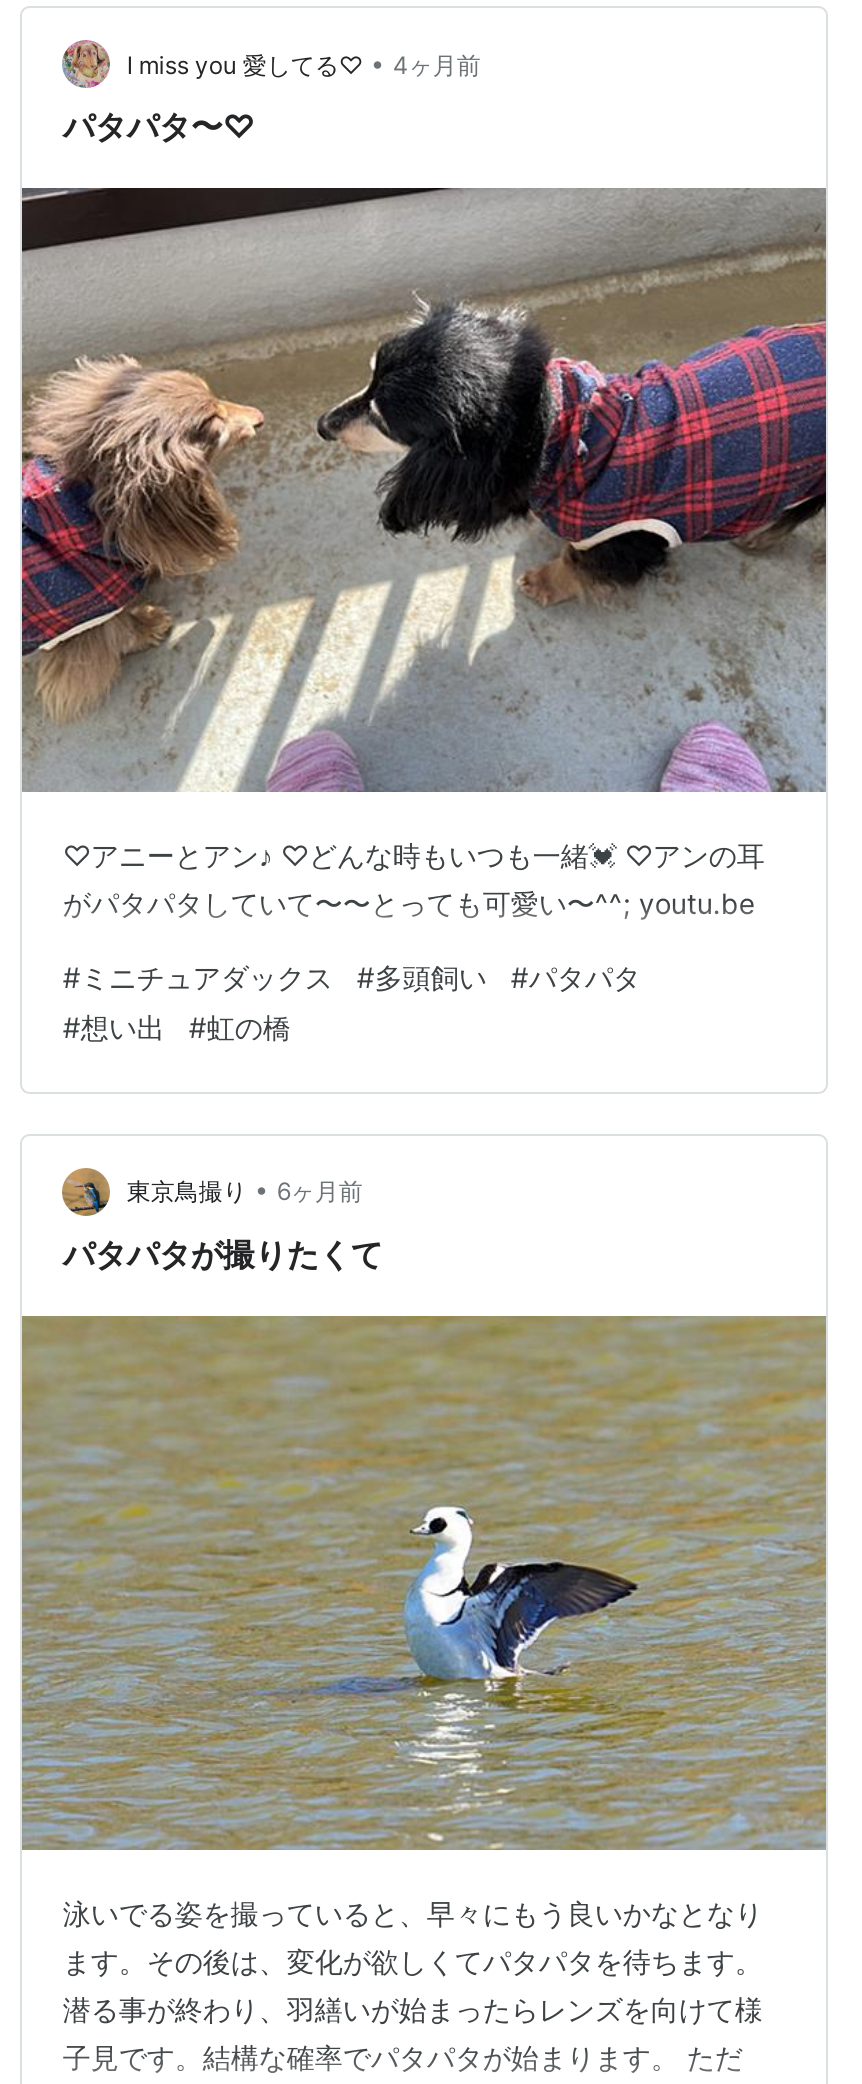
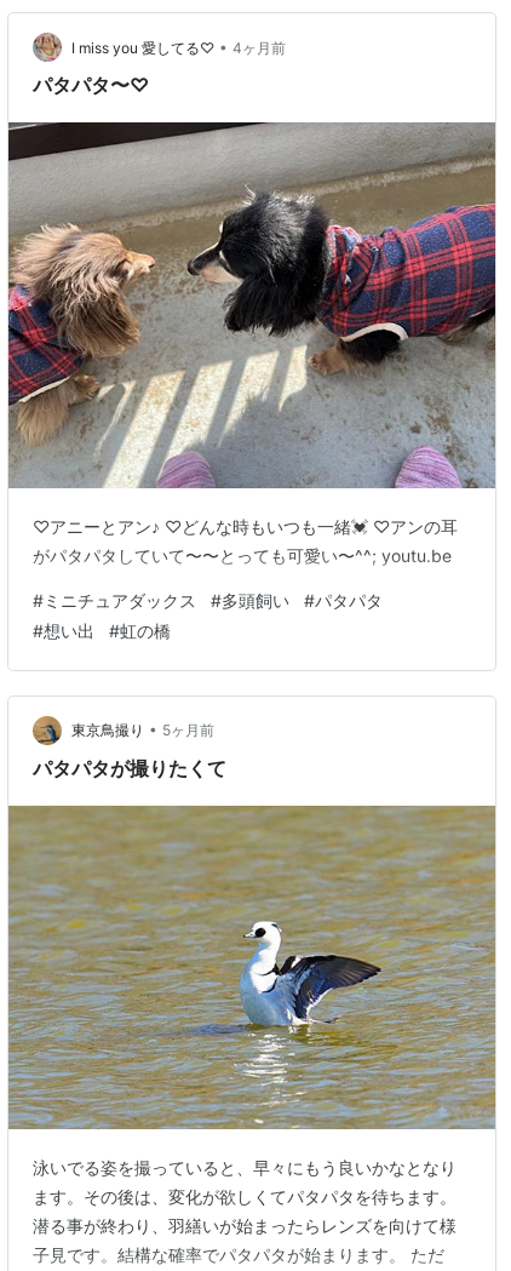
[127,1174,363,1206] 東京鳥撮り • 6ヶ月前 -> [72,720,215,739] 東京鳥撮り • 5ヶ月前

